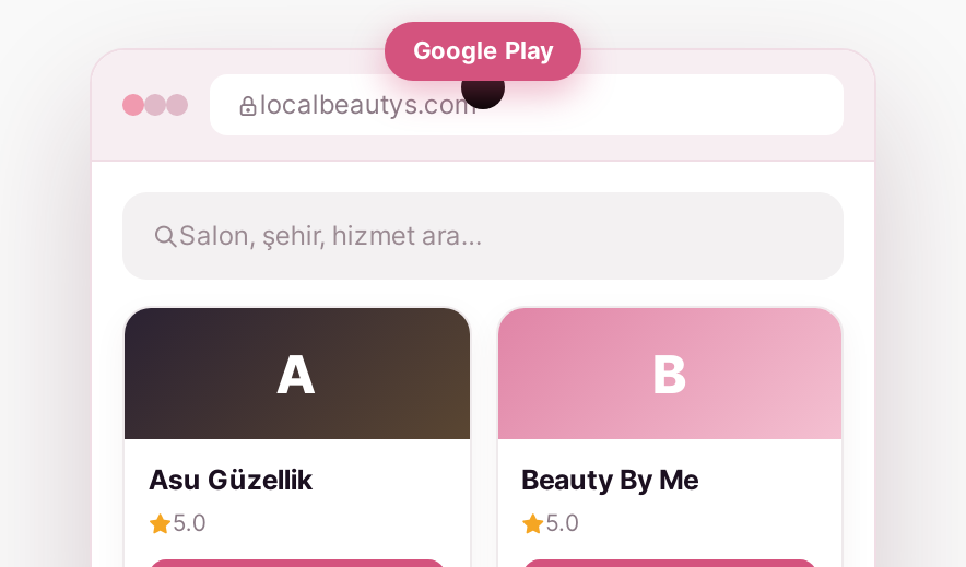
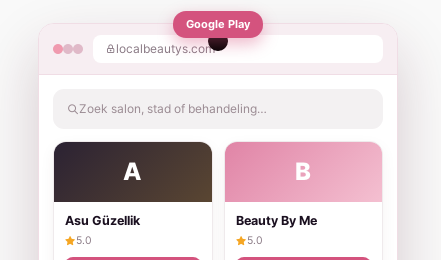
[179,219,483,251] Salon, şehir, hizmet ara… -> [79,101,267,116] Zoek salon, stad of behandeling…

